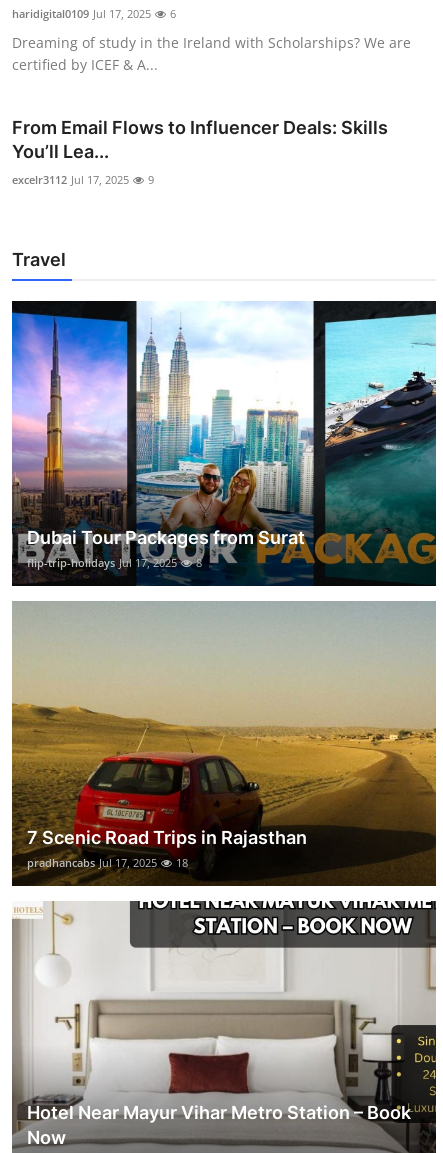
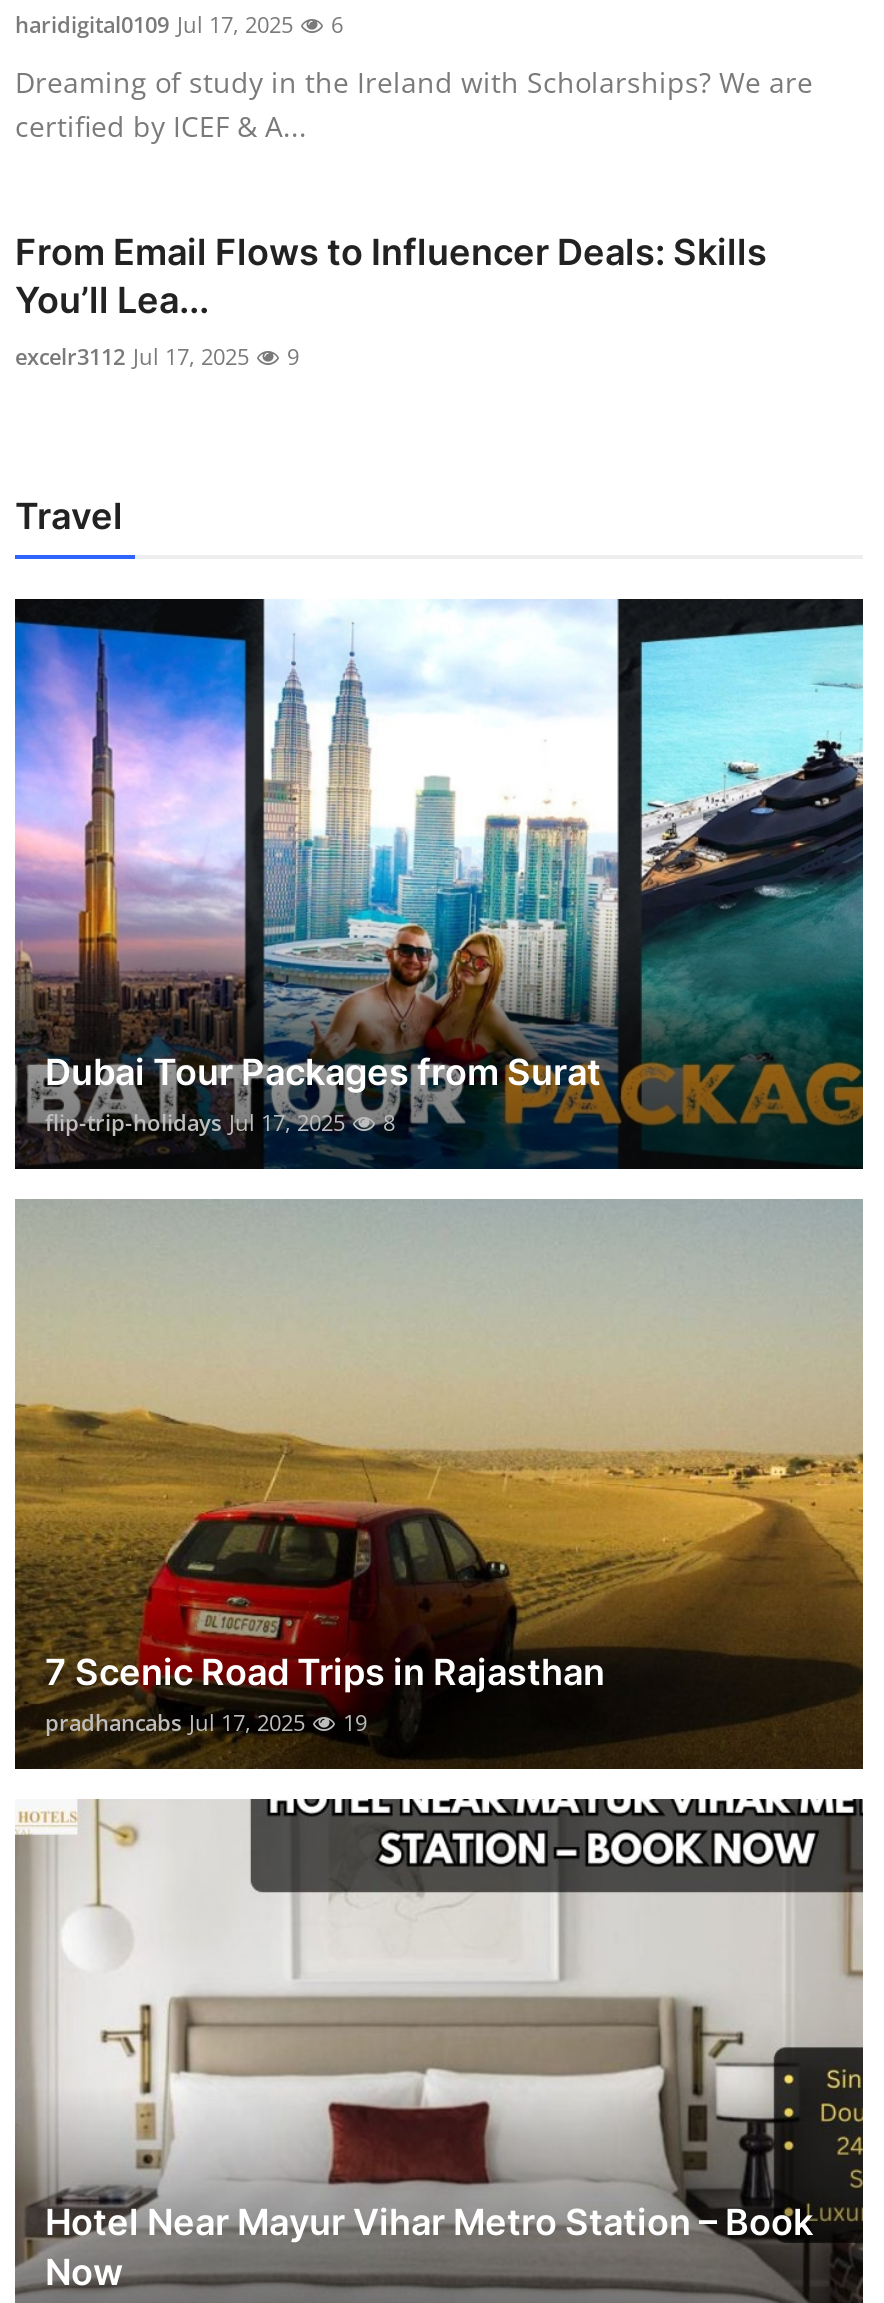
[27,855,188,870] pradhancabs Jul 17, 2025 18 -> [45,1708,367,1738] pradhancabs Jul 17, 2025 19

